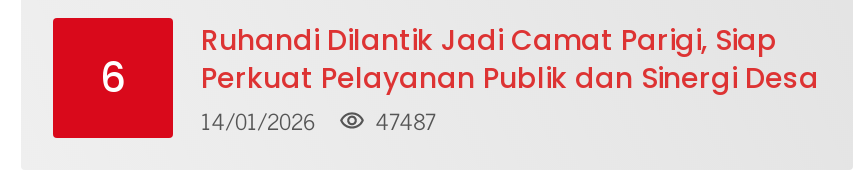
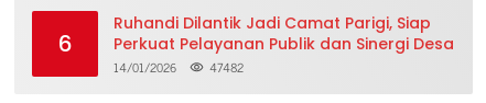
[201,103,435,139] 14/01/2026 47487 -> [114,57,244,77] 14/01/2026 47482

